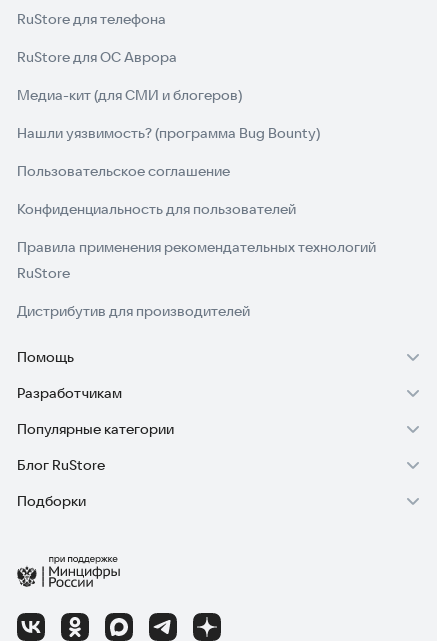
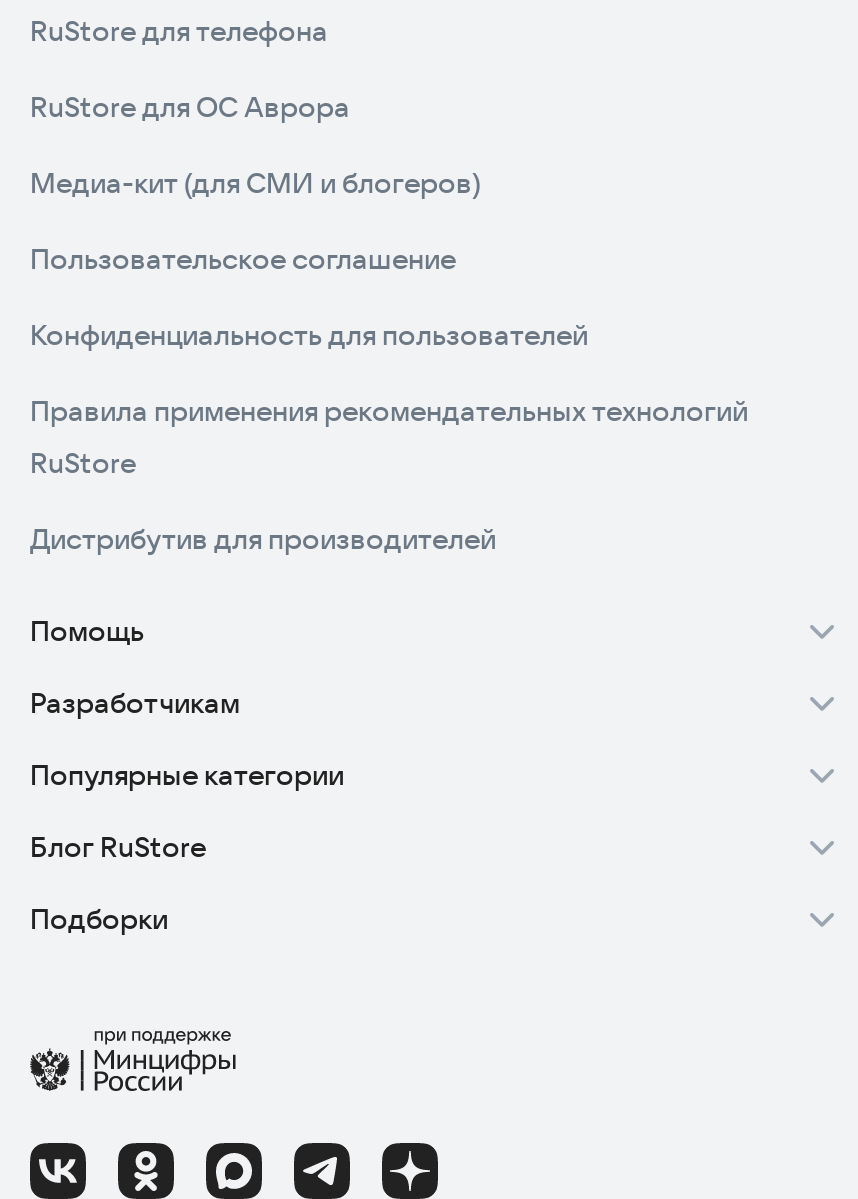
[17,124,320,142] Нашли уязвимость? (программа Bug Bounty) -> none

